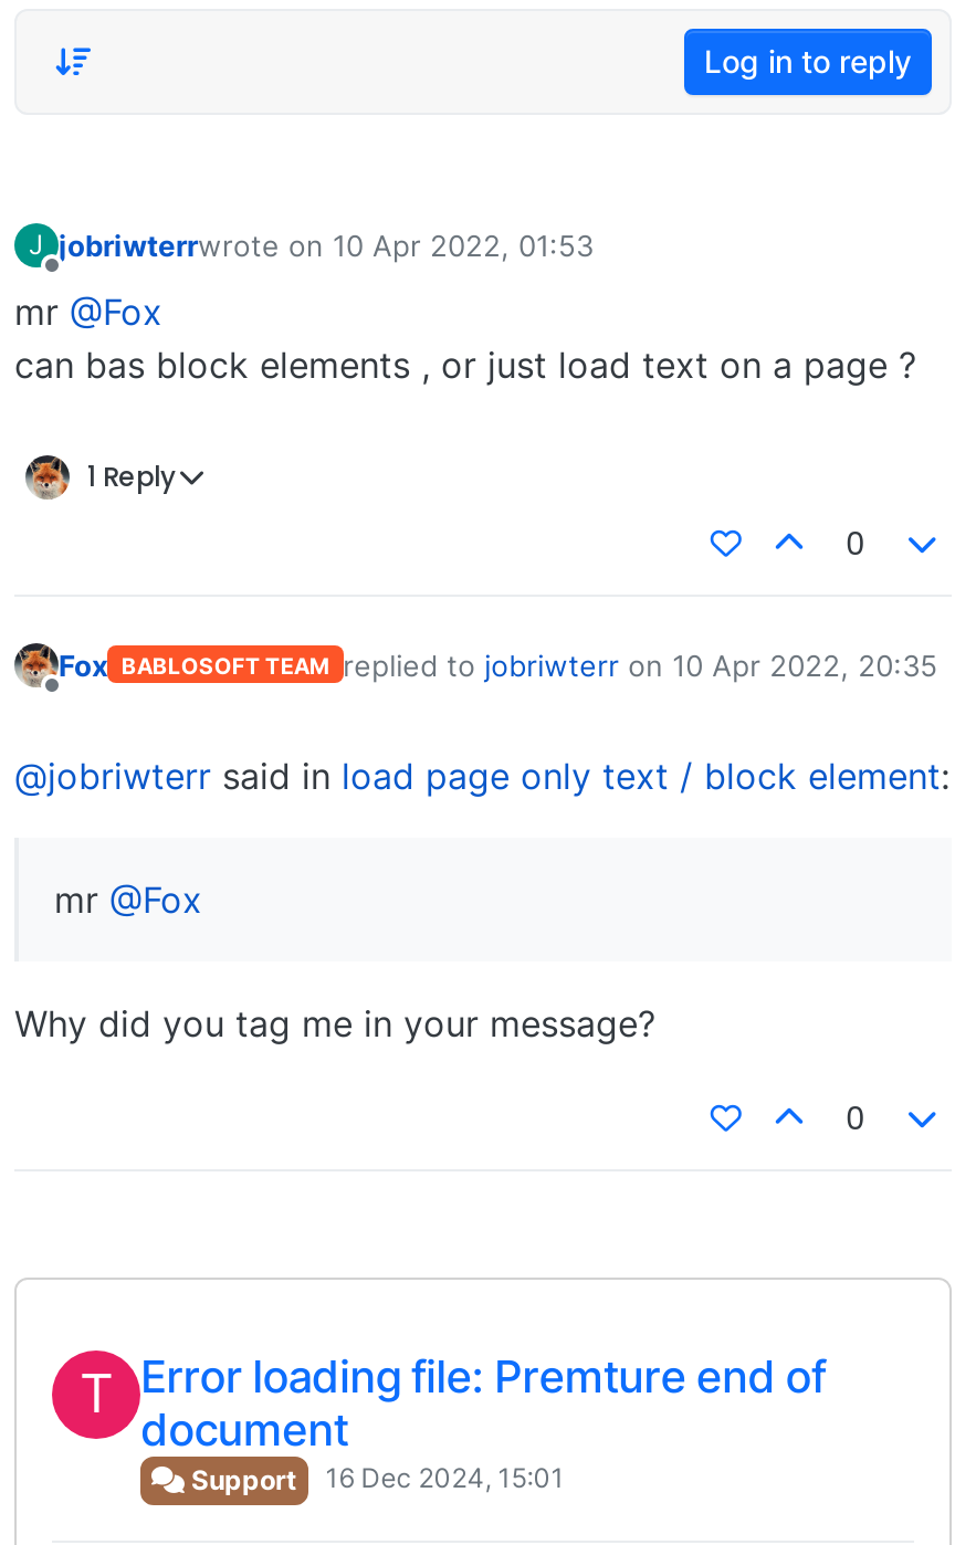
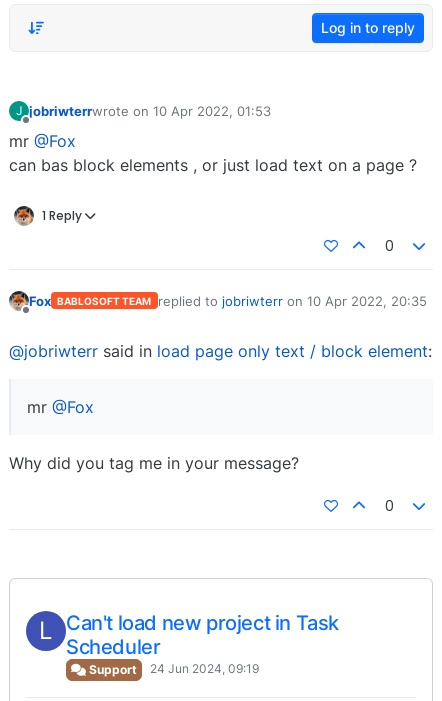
[80,1350,826,1457] T Error loading file: Premture end of | document -> [39,611,339,659] L Can't load new project in Task | Scheduler
[185,1461,564,1497] Support 16 Dec 2024, 15:01 -> [86,661,259,677] Support 24 Jun 2024, 09:19

